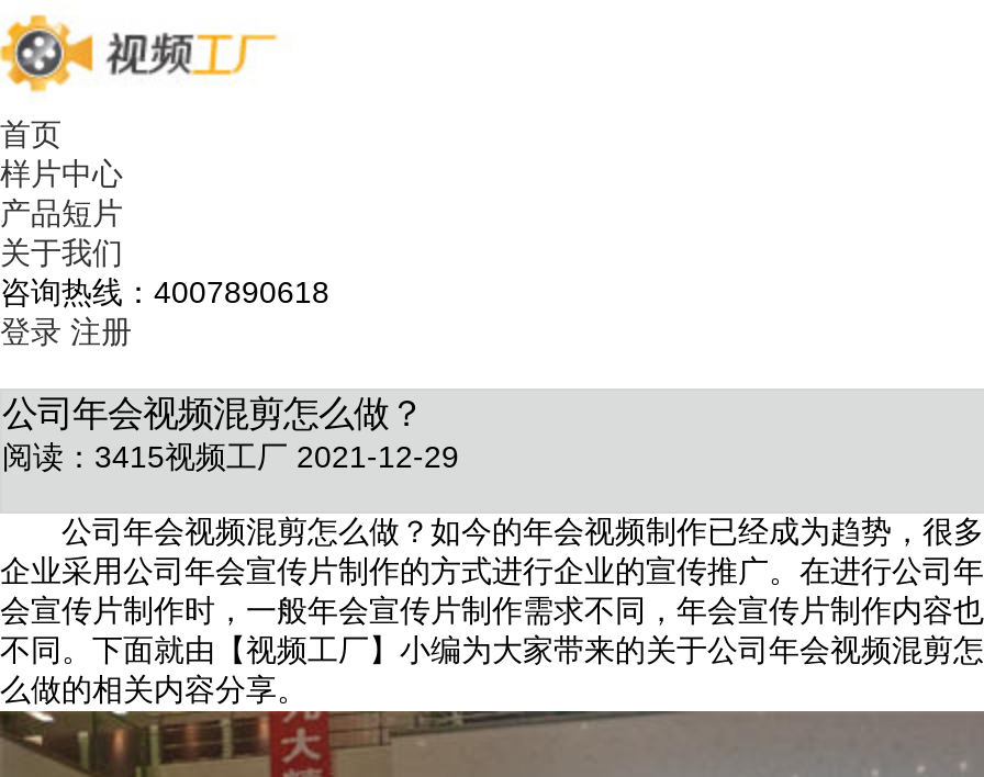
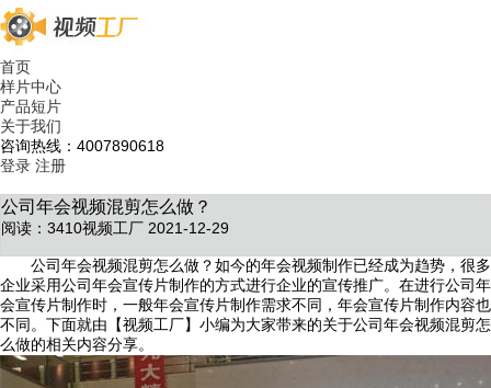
[2,439,459,474] 阅读：3415视频工厂 2021-12-29 -> [1,219,229,237] 阅读：3410视频工厂 2021-12-29

